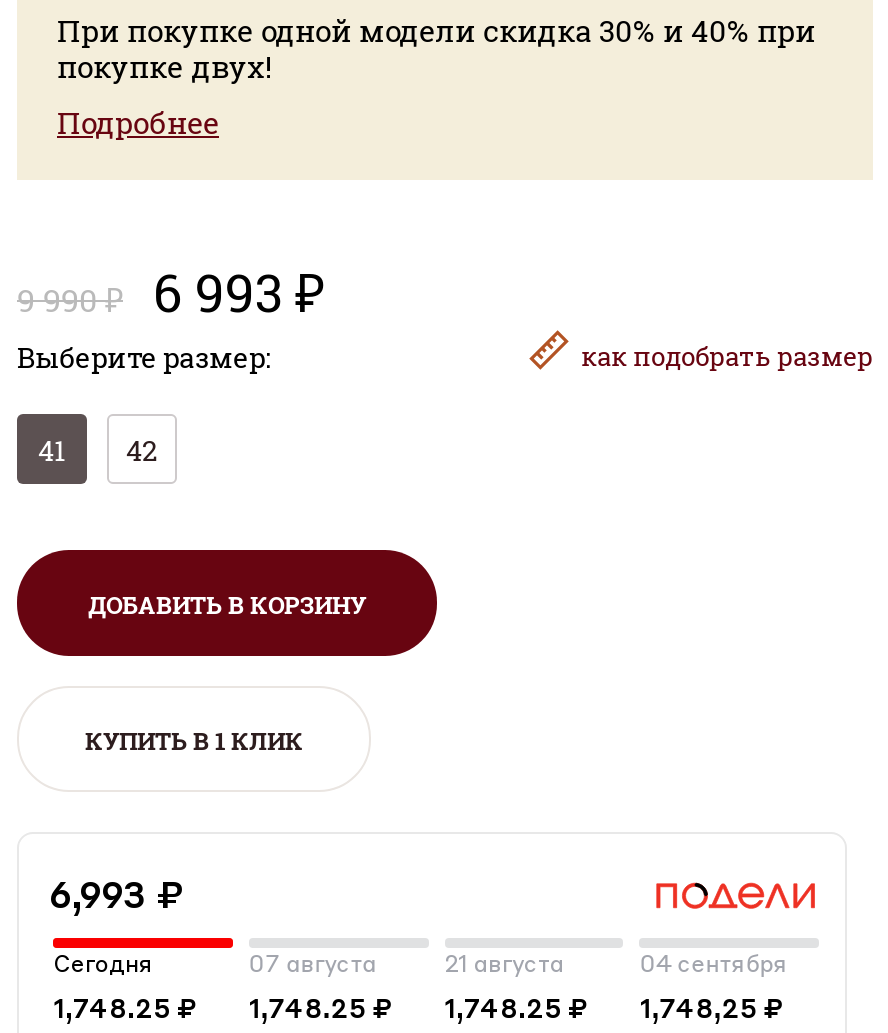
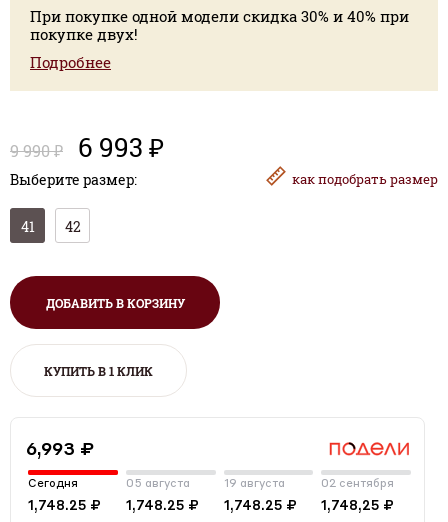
[249,954,377,978] 07 августа -> [126,478,190,490] 05 августа
[444,954,564,978] 21 августа -> [223,478,284,490] 19 августа
[639,954,787,978] 04 сентября -> [321,478,394,490] 02 сентября

